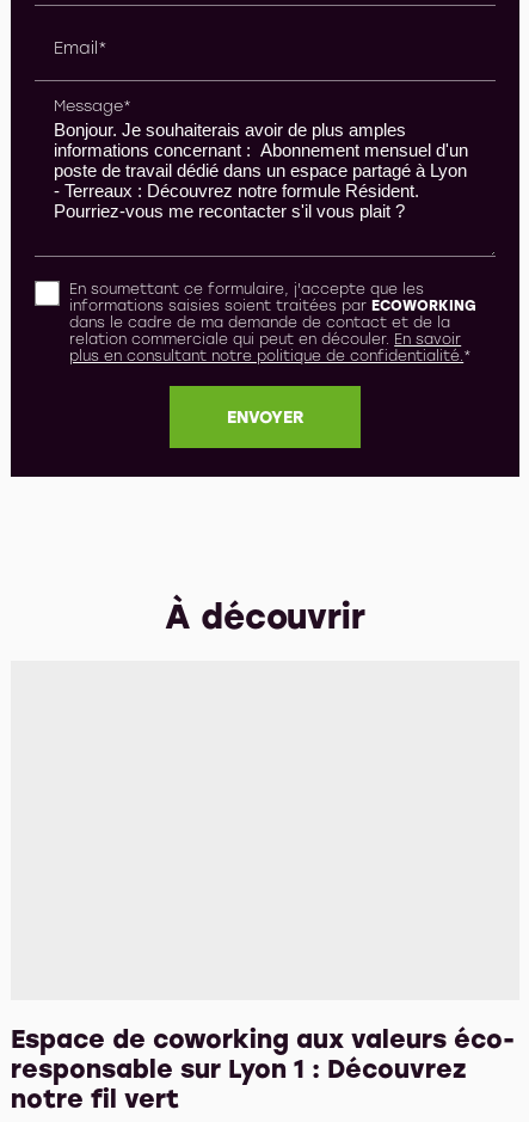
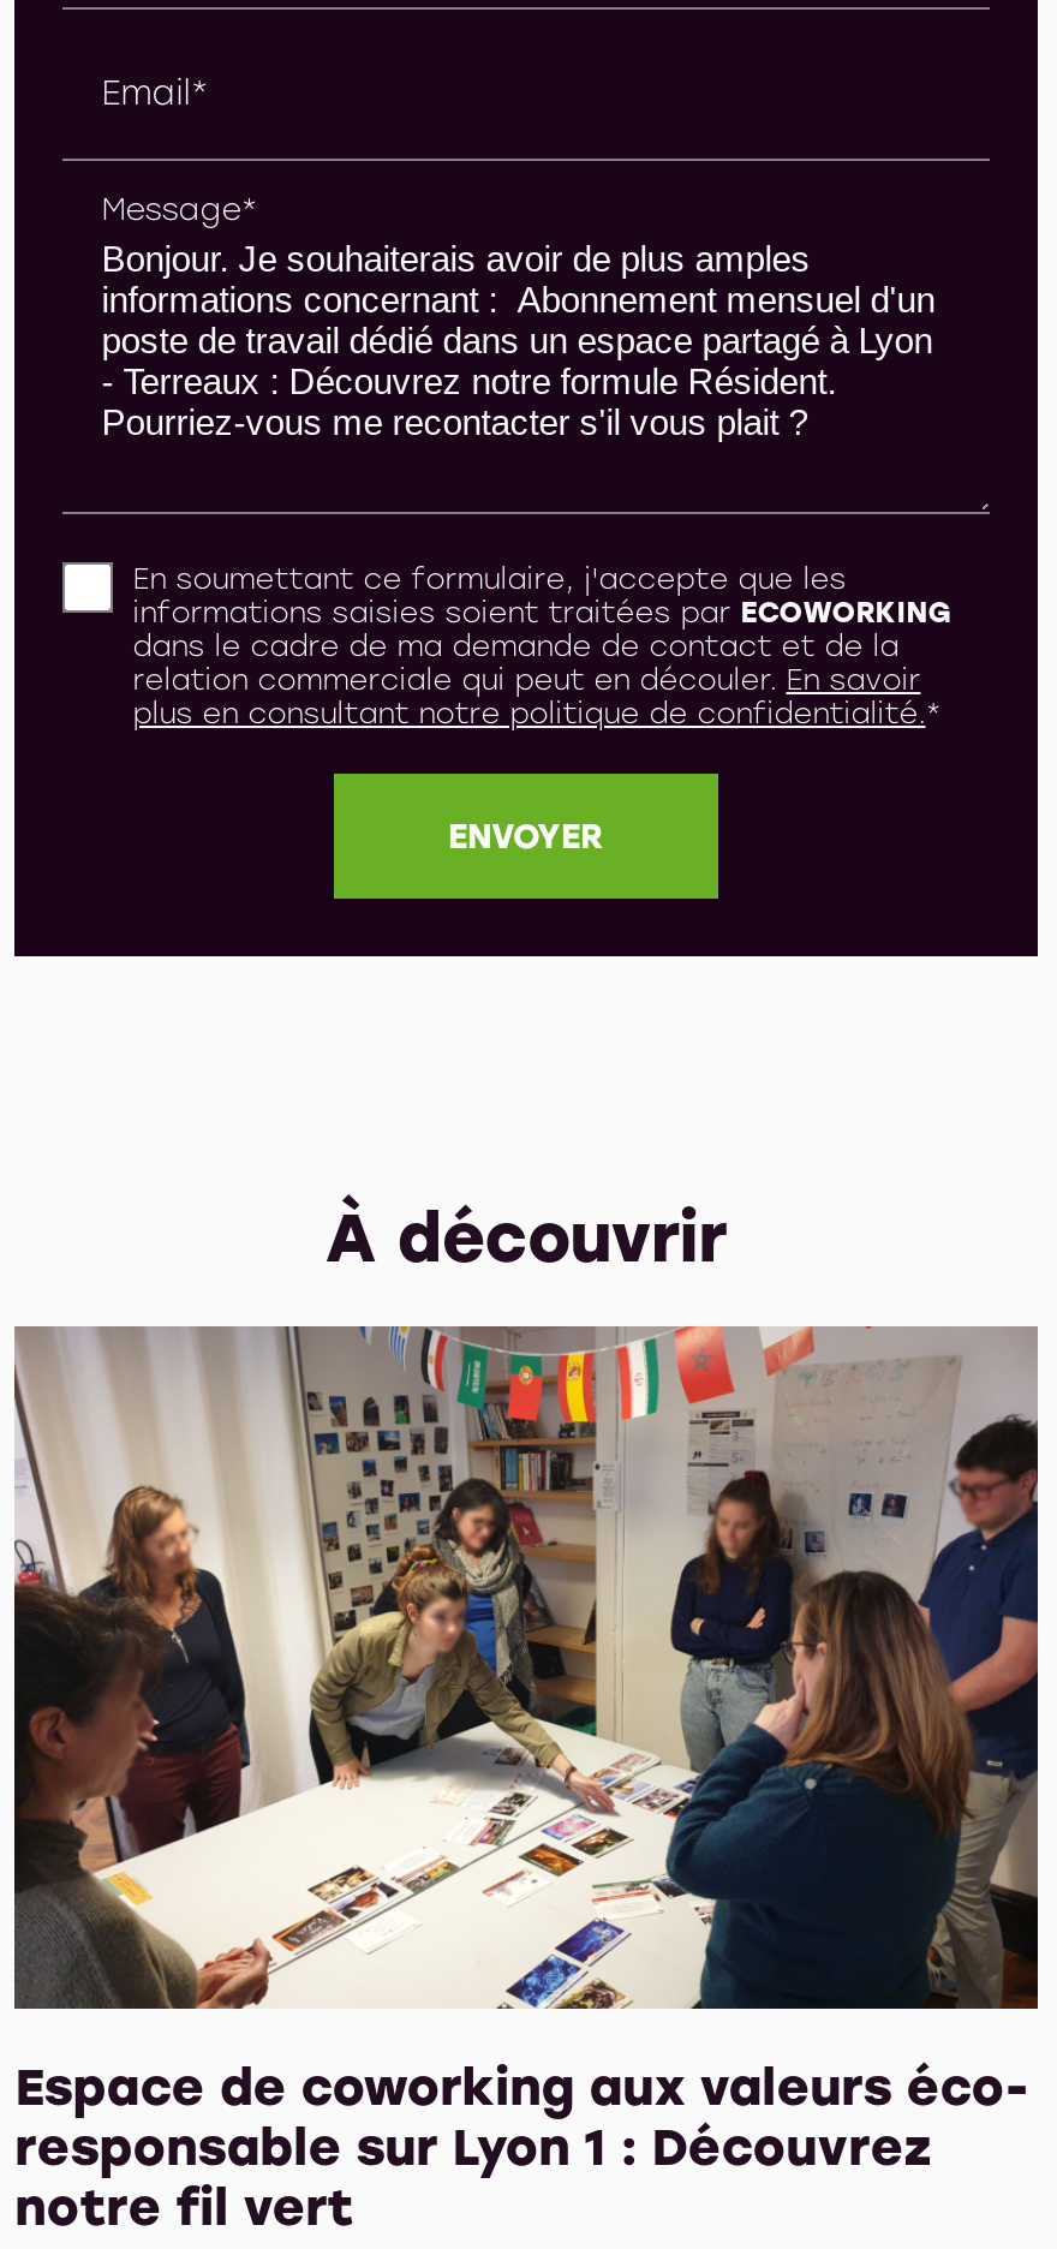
none -> [12,1324,1040,2011] [image]

